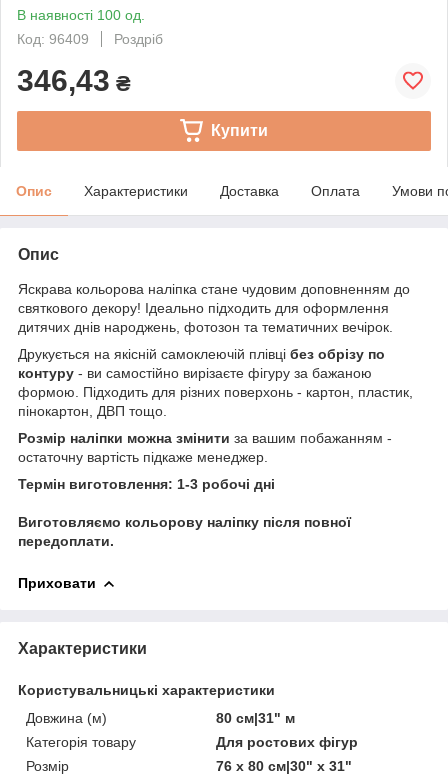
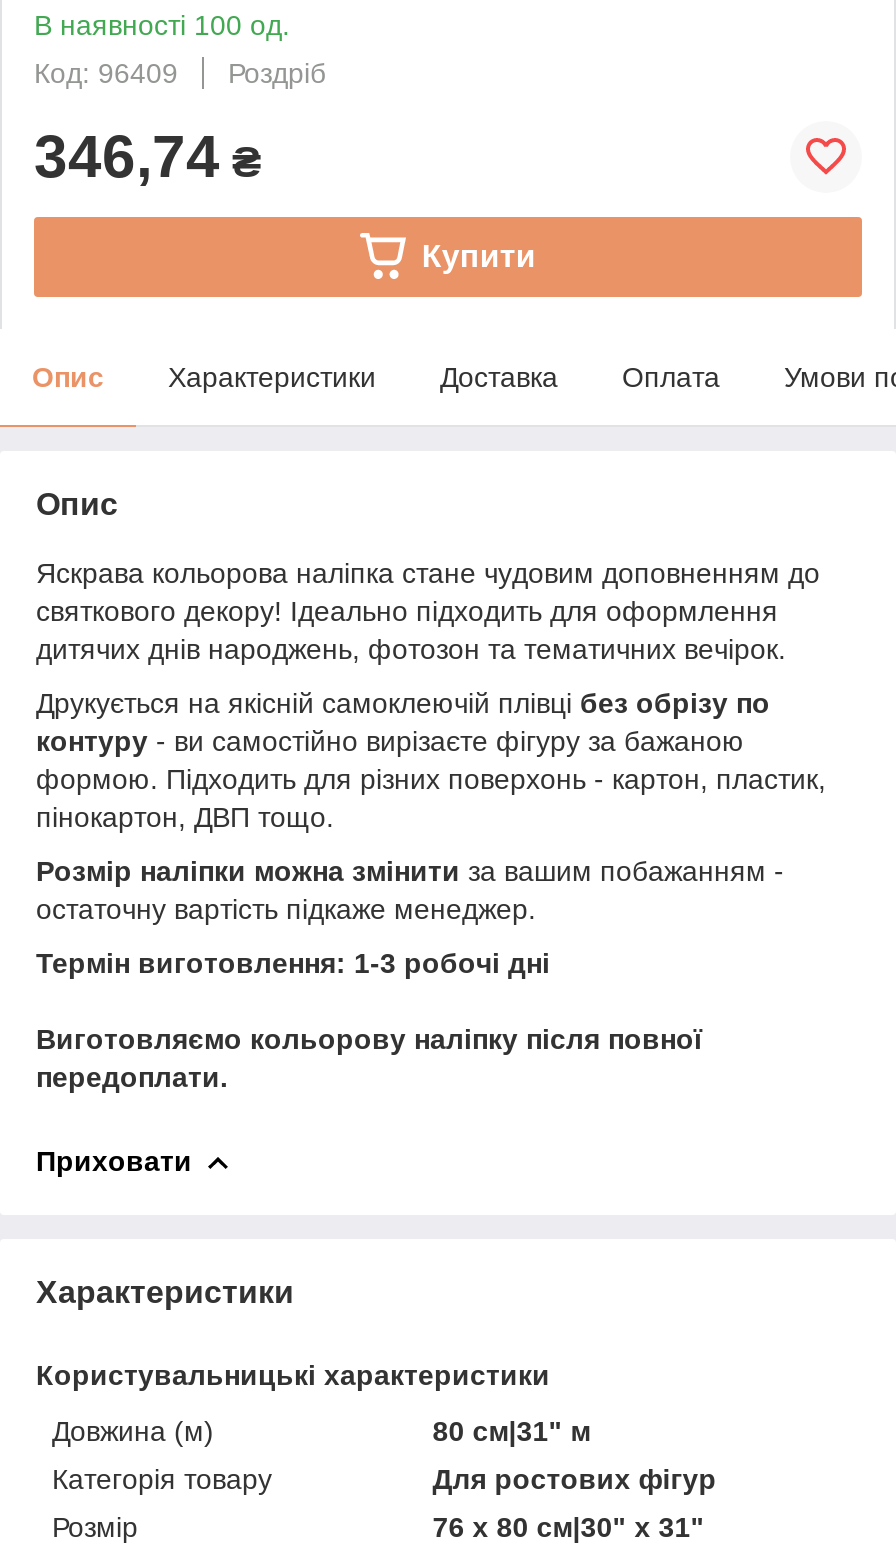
[17,64,131,97] 346,43 ₴ -> [34,123,262,189] 346,74 ₴

